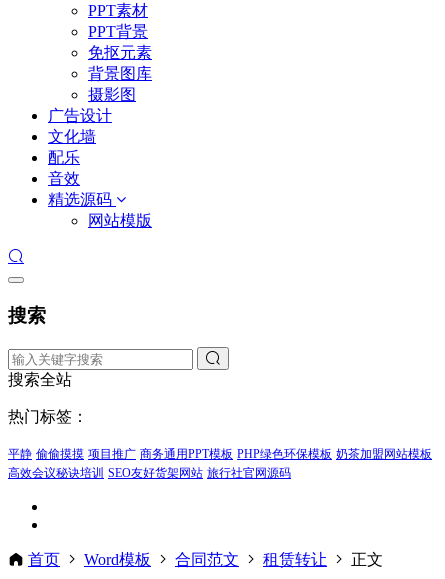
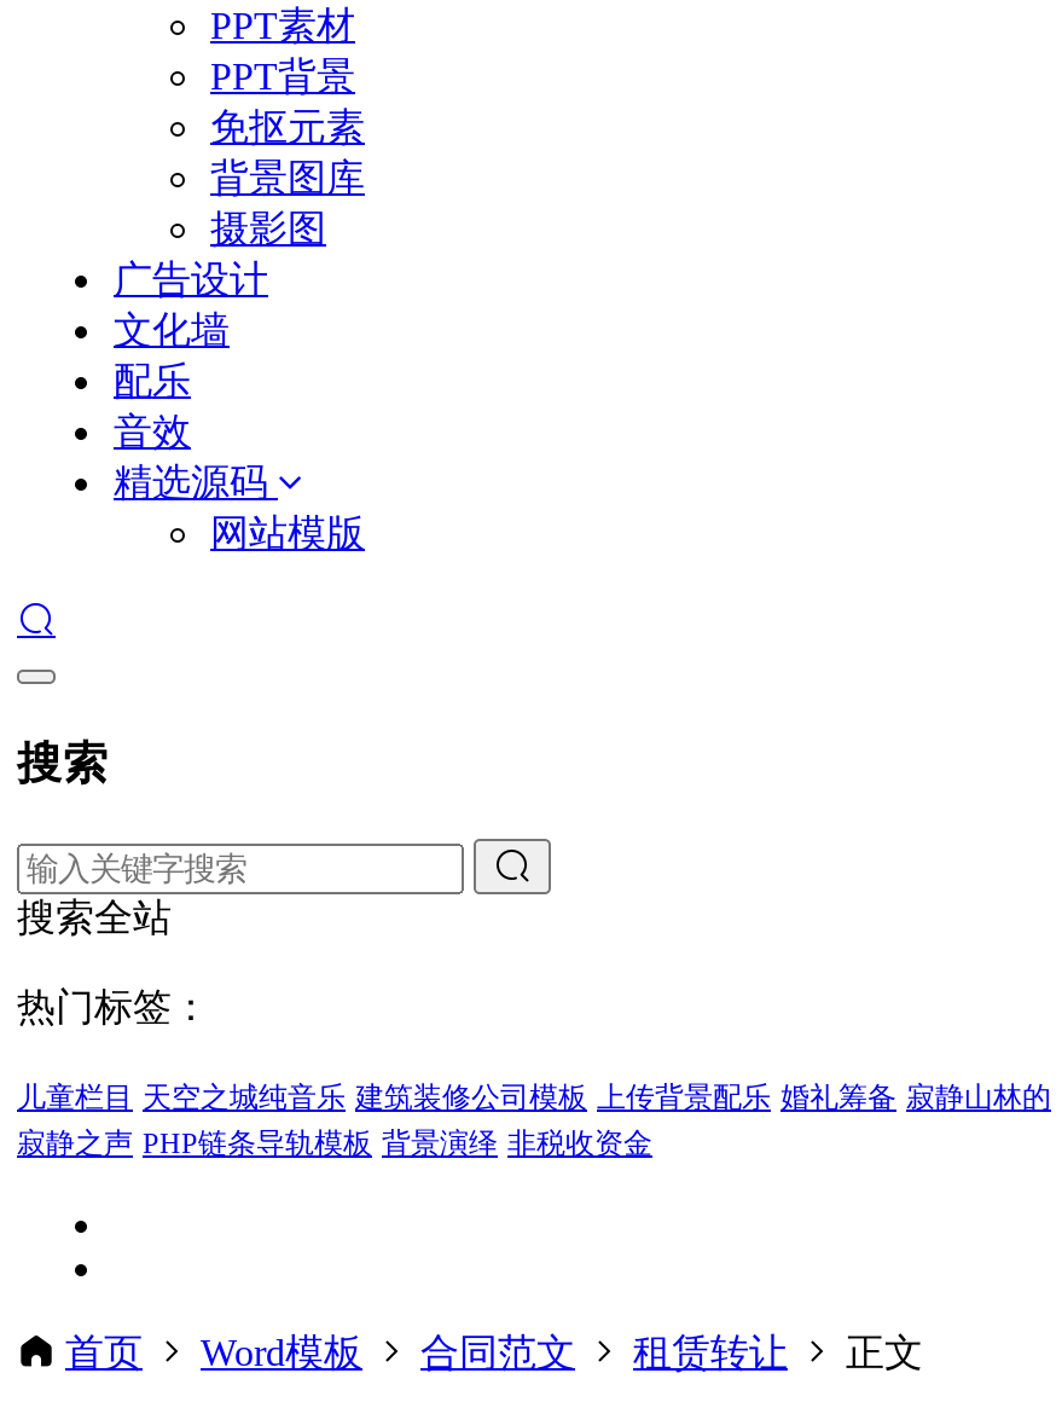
[8,447,432,480] 平静 偷偷摸摸 项目推广 商务通用PPT模板 PHP绿色环保模板 奶茶加盟网站模板 | 高效会议秘诀培训 SEO友好货架网站 旅行社官网源码 -> [17,1081,1051,1161] 儿童栏目 天空之城纯音乐 建筑装修公司模板 上传背景配乐 婚礼筹备 寂静山林的 | 寂静之声 PHP链条导轨模板 背景演绎 非税收资金

